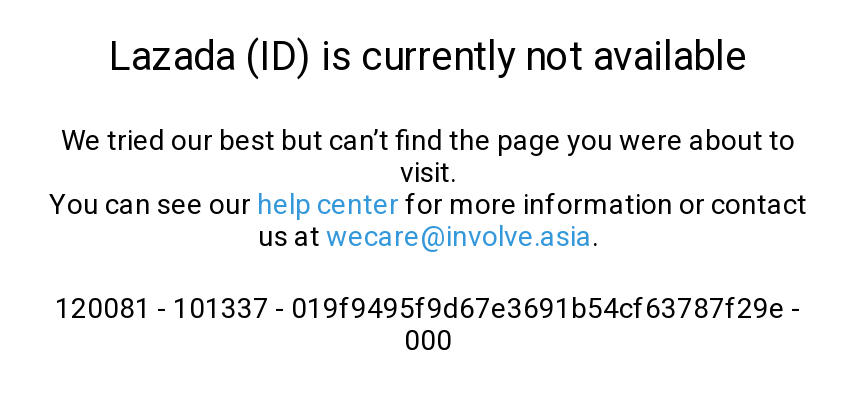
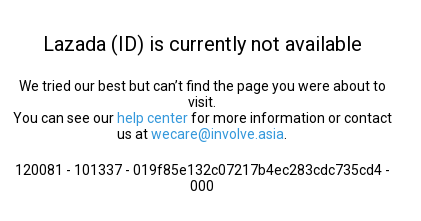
[55,292,801,324] 120081 - 101337 - 019f9495f9d67e3691b54cf63787f29e - -> [14,162,389,178] 120081 - 101337 - 019f85e132c07217b4ec283cdc735cd4 -

